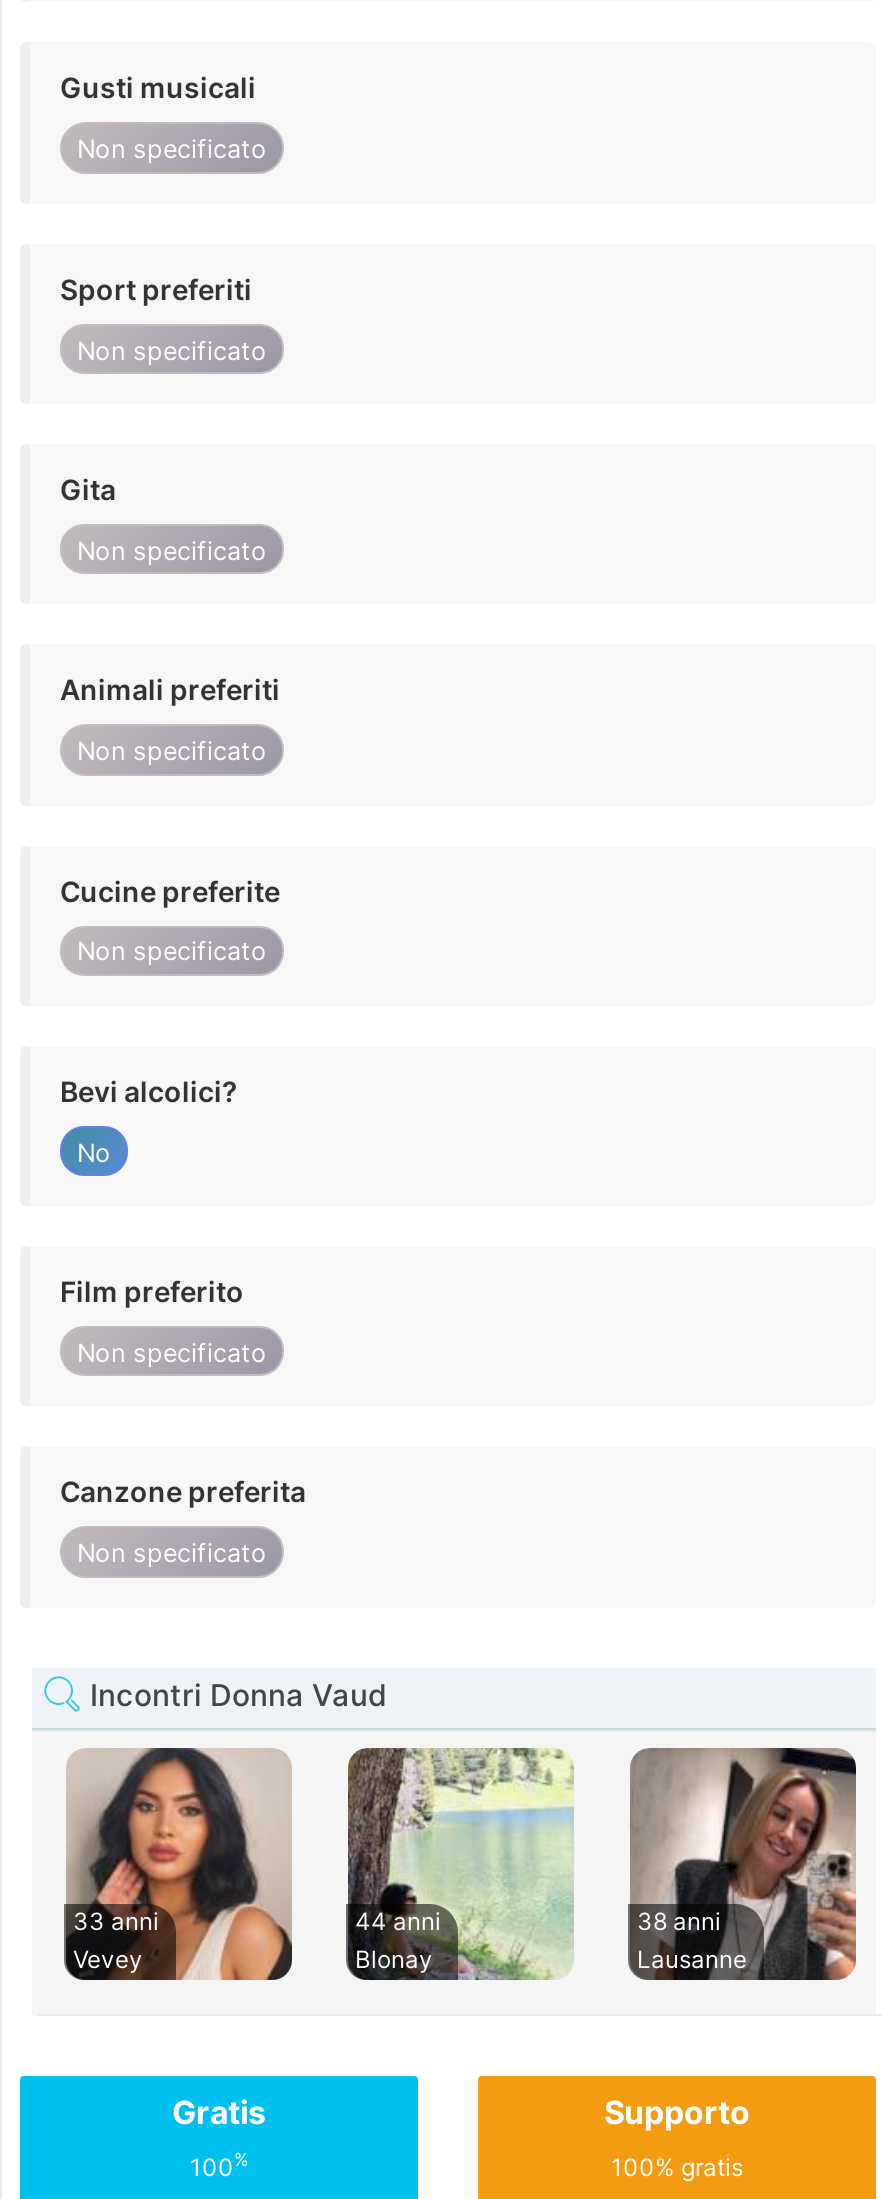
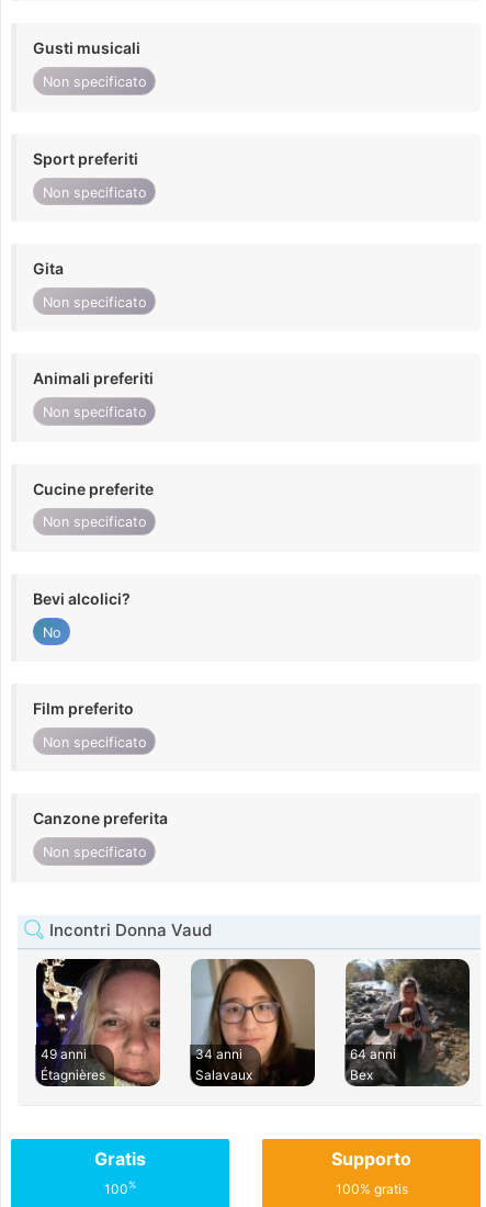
[66,1748,294,1982] [image] | 33 anni | Vevey -> [35,958,161,1087] [image] | 49 anni | Étagnières
[348,1748,574,1980] [image] | 44 anni | Blonay -> [192,959,316,1087] [image] | 34 anni | Salavaux
[630,1746,856,1976] [image] | 38 anni | Lausanne -> [346,959,471,1085] [image] | 64 anni | Bex

